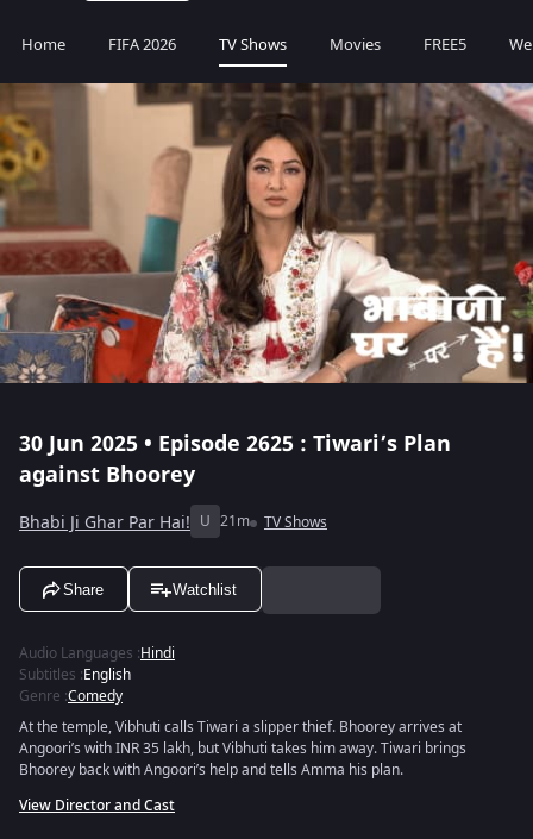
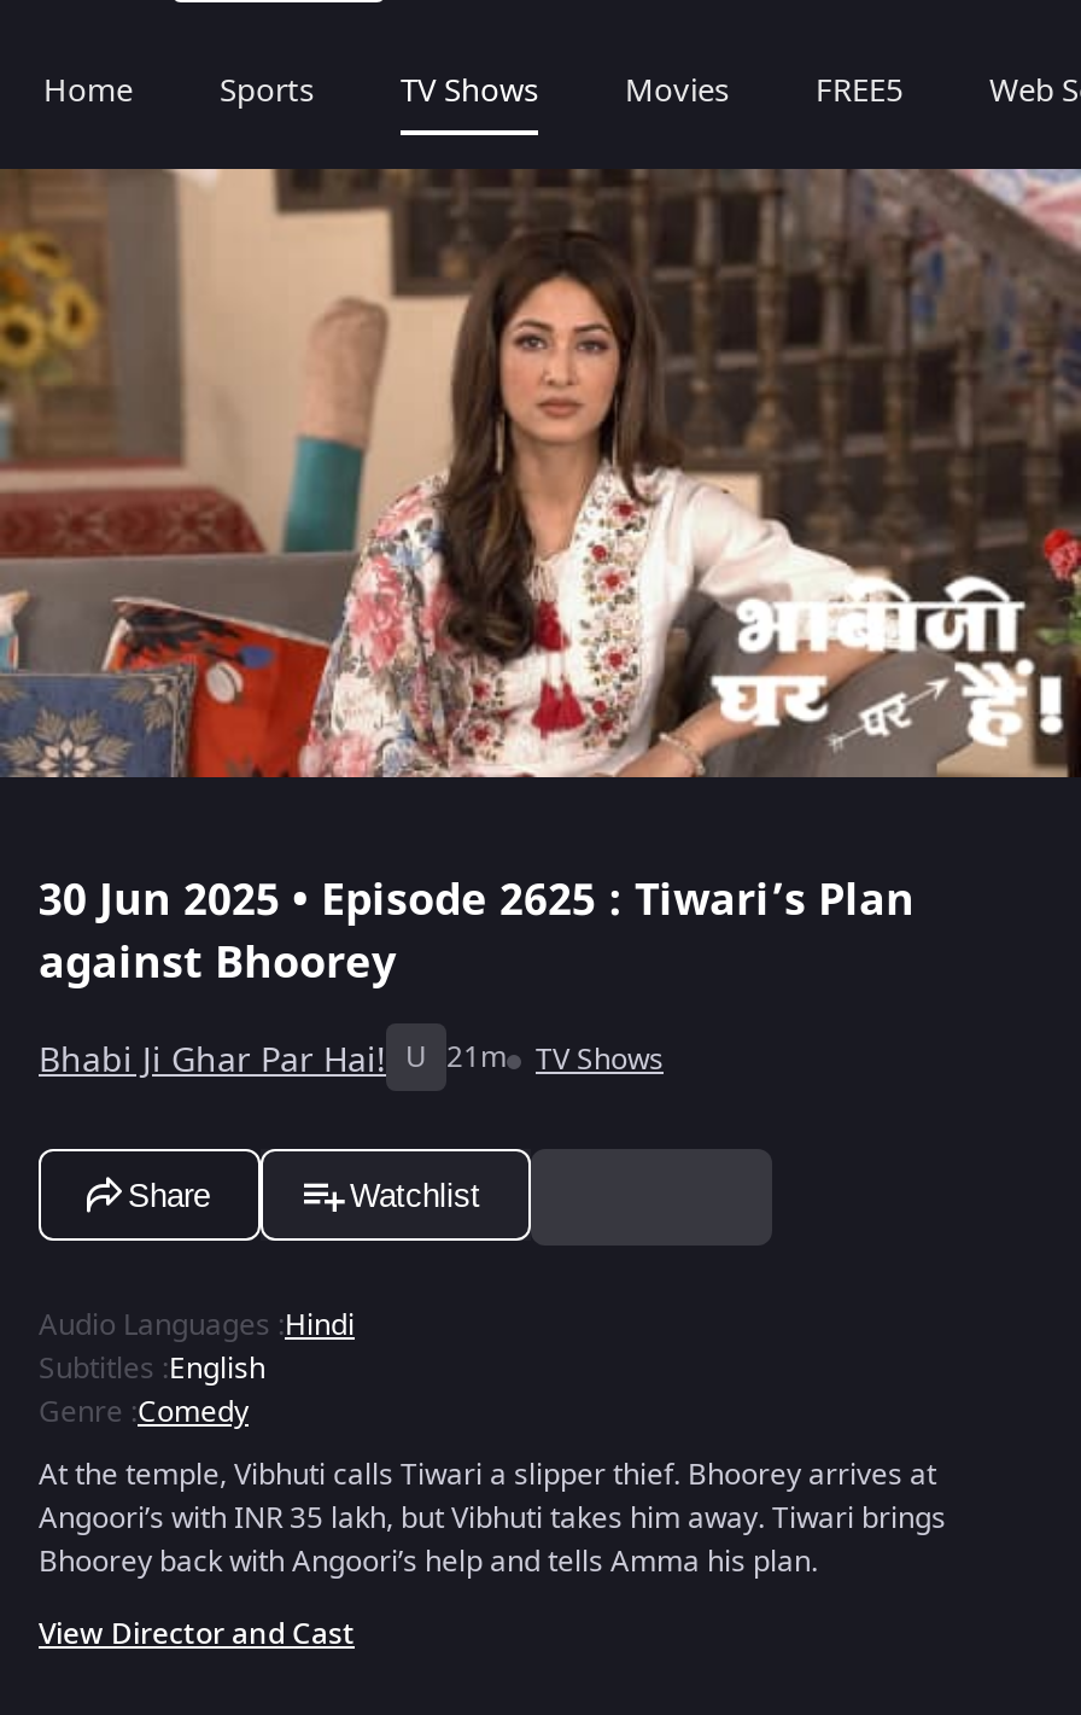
[108,33,176,56] FIFA 2026 -> [220,68,314,113] Sports

